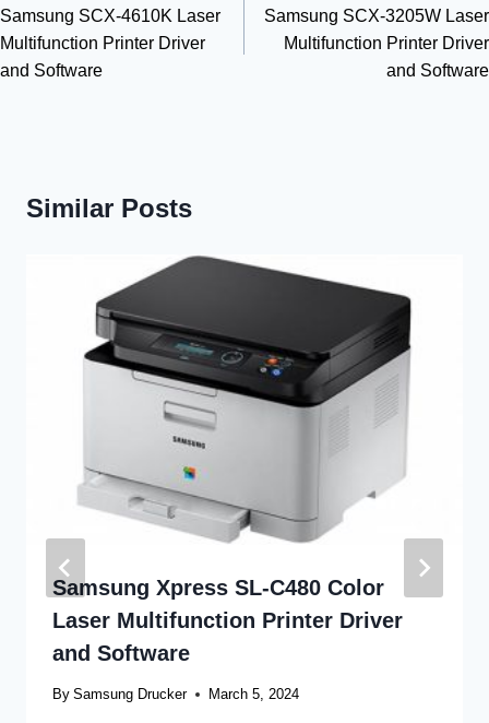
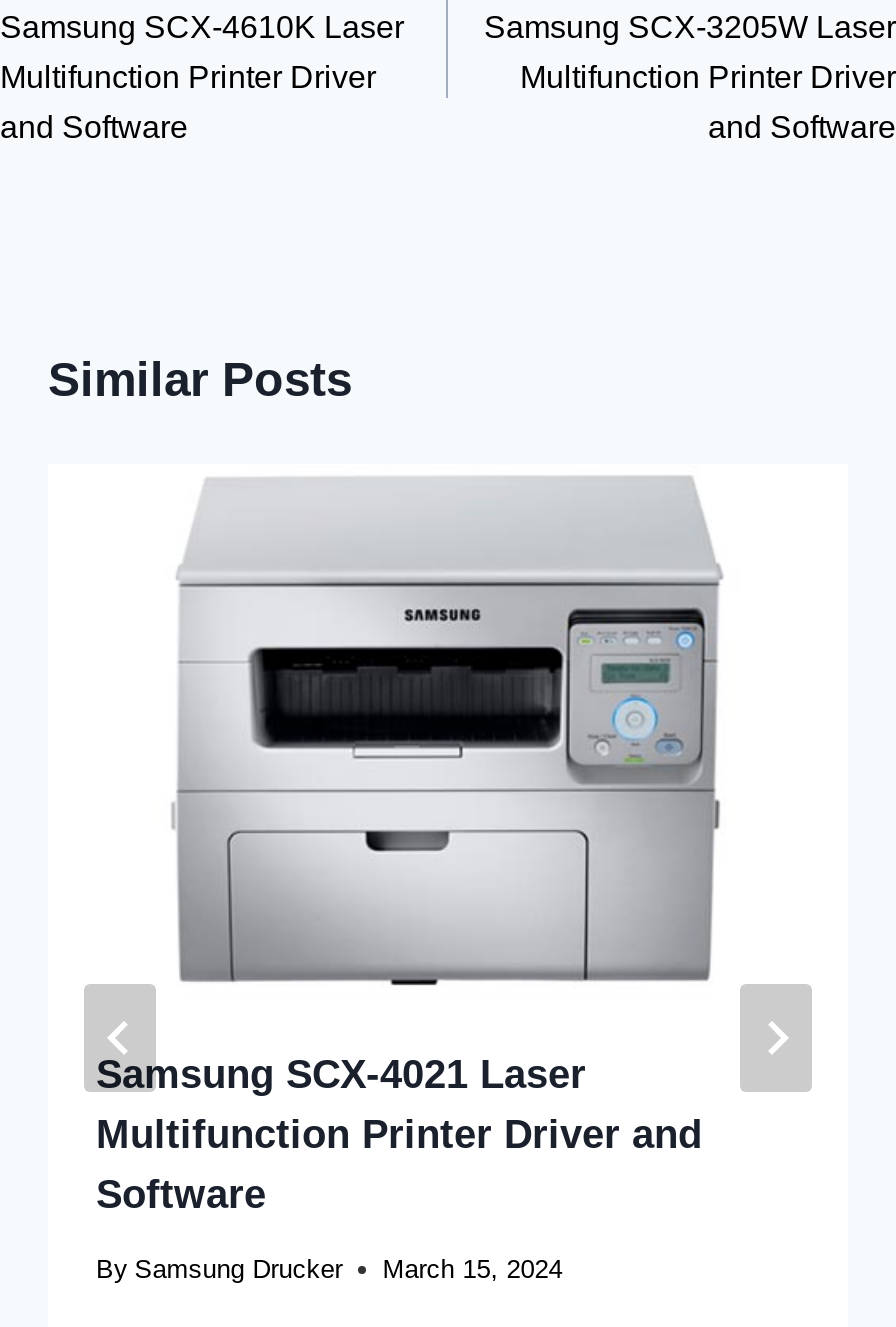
[52,254,413,665] [image] | Samsung Xpress SL-C480 Color | Laser Multifunction Printer Driver | and Software -> [96,466,754,1217] [image] | Samsung SCX-4021 Laser | Multifunction Printer Driver and | Software
[52,686,299,702] By Samsung Drucker March 5, 2024 -> [96,1254,562,1284] By Samsung Drucker March 15, 2024

